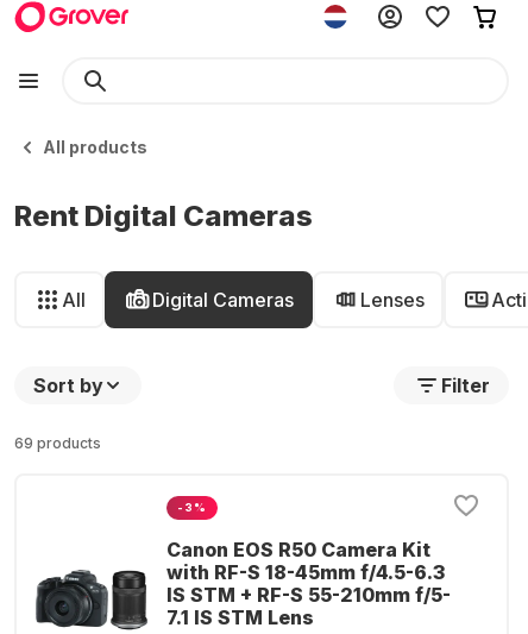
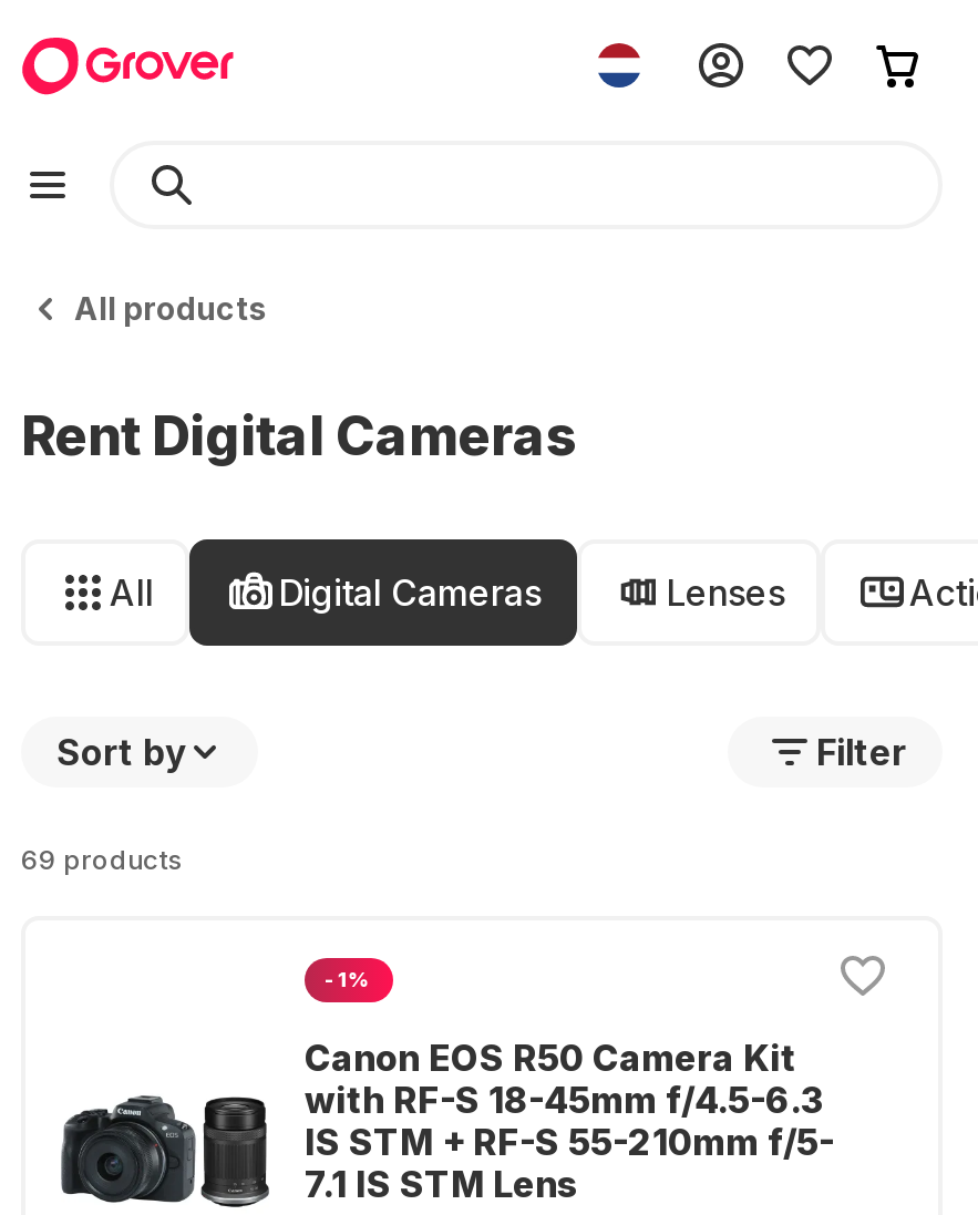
[177,501,207,514] -3% -> [325,967,373,991] -1%

